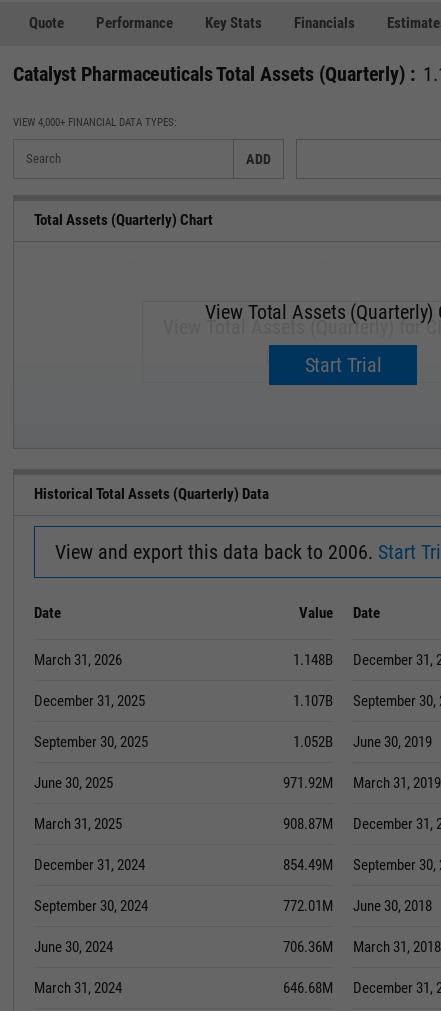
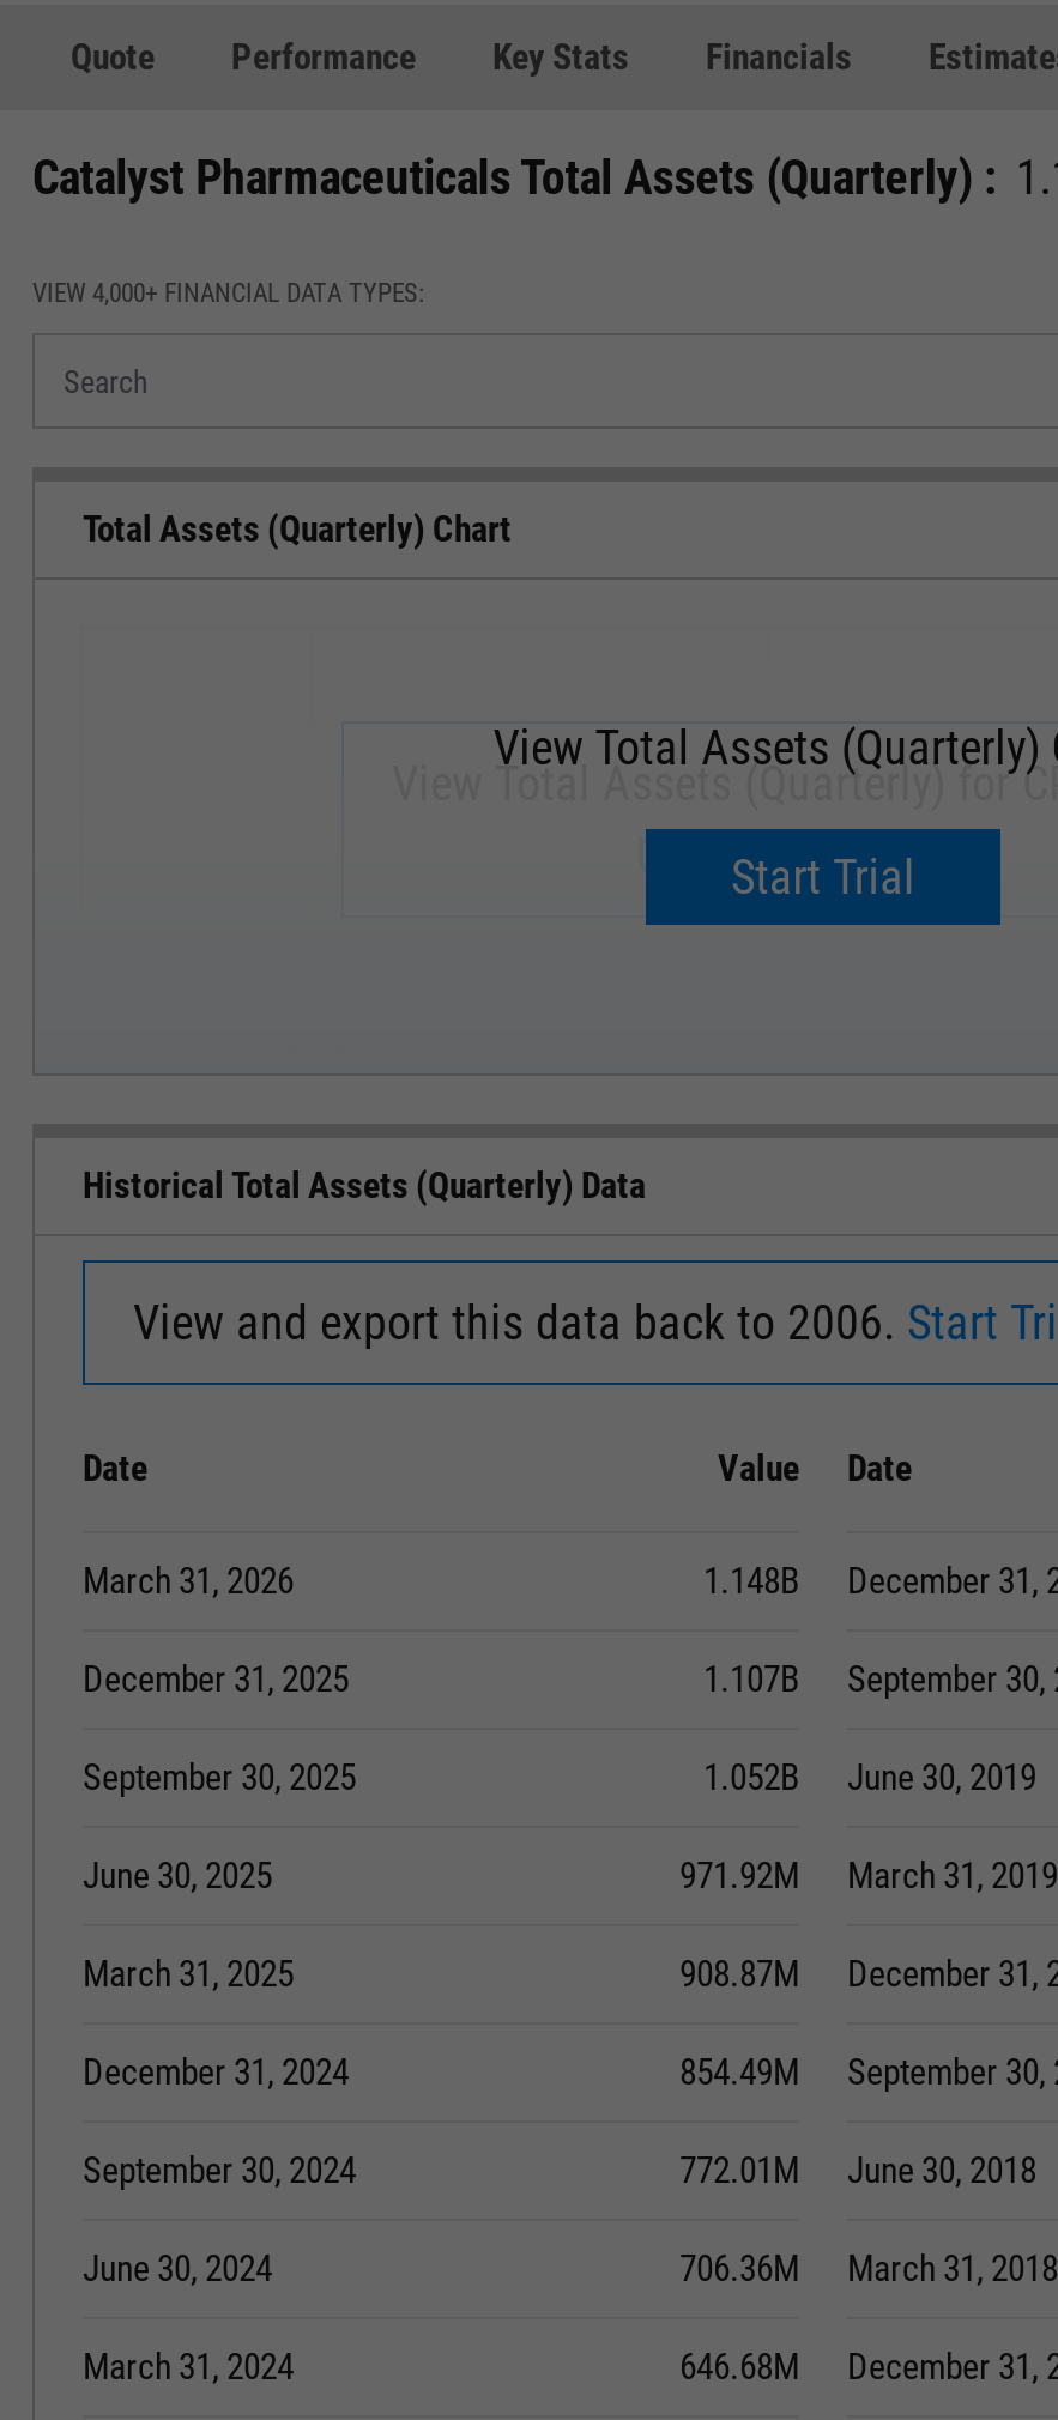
[246,151,271,167] ADD -> none

